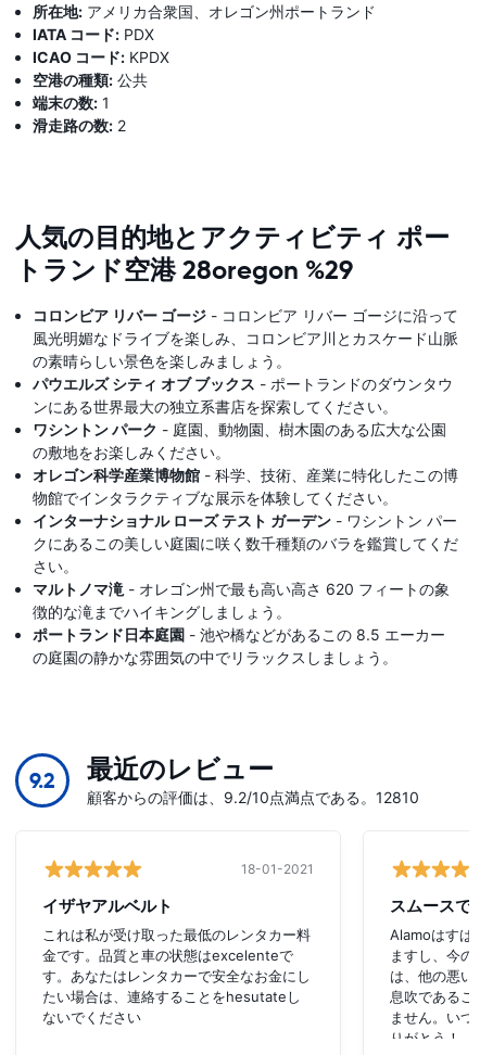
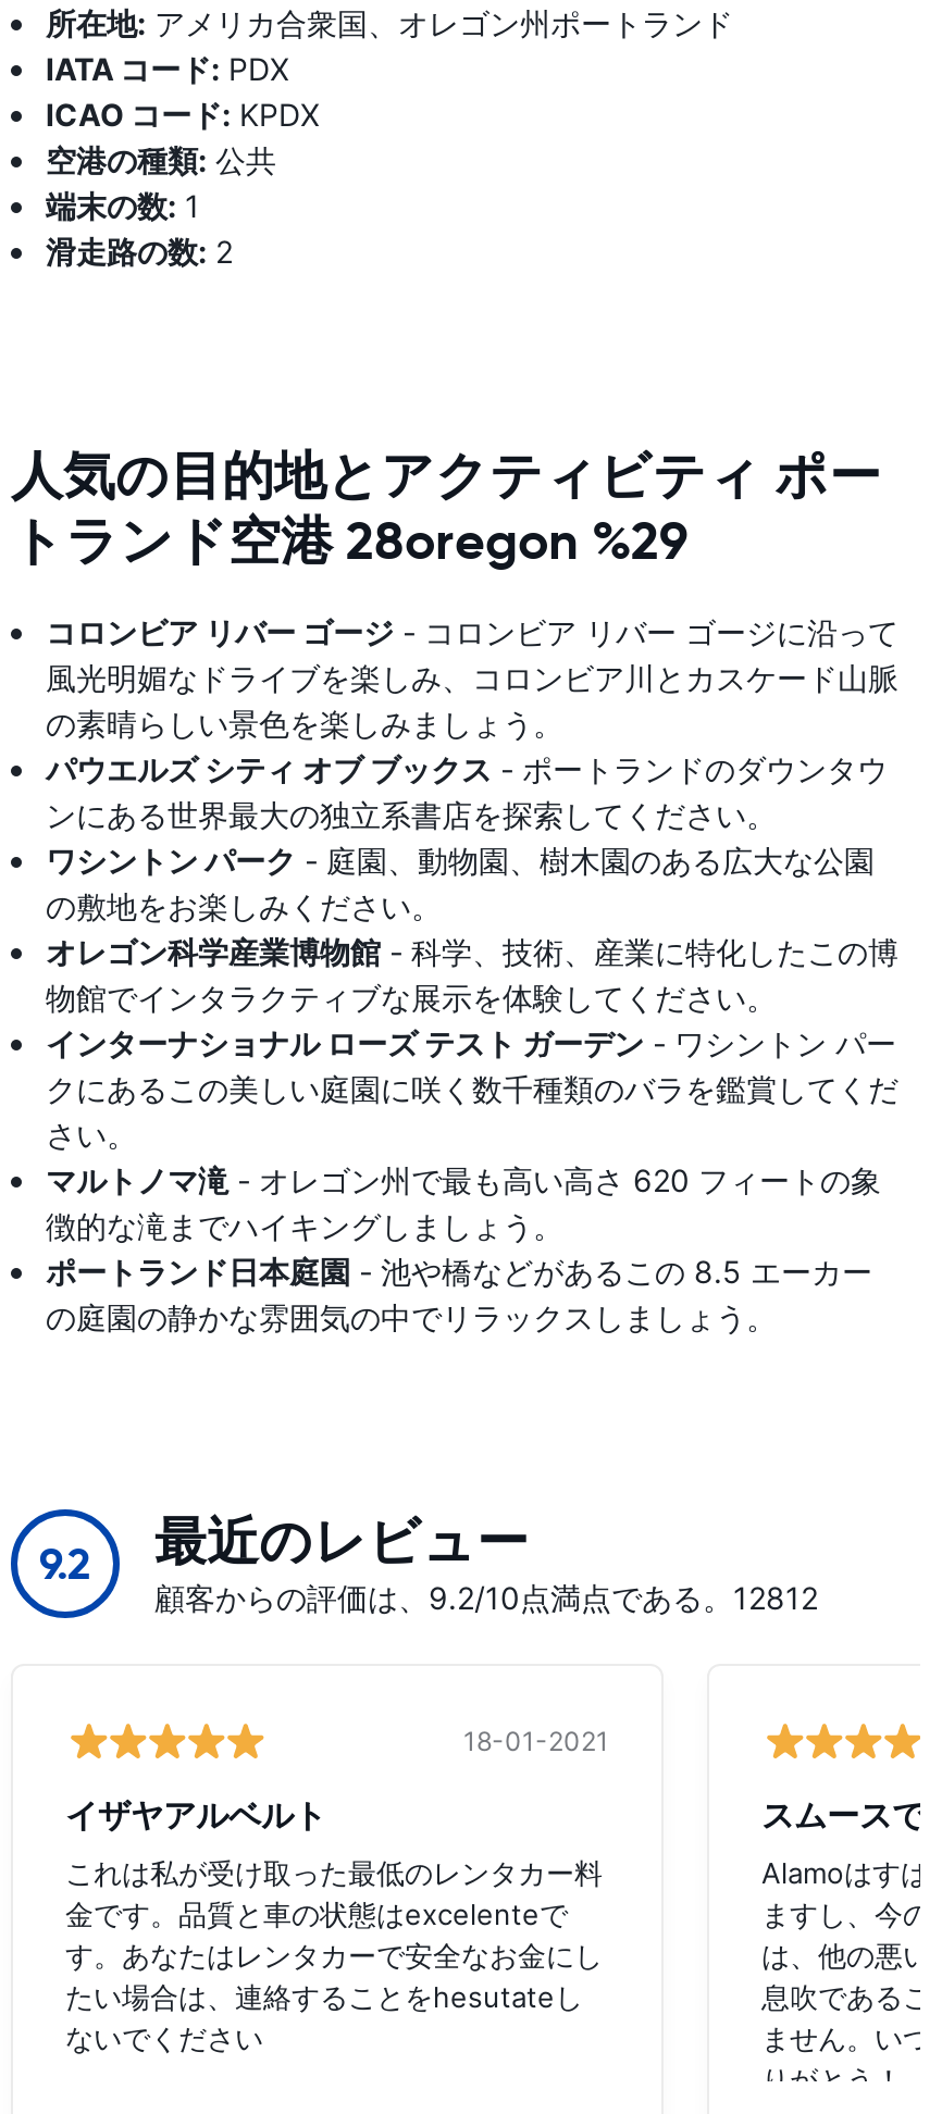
[87,788,419,806] 顧客からの評価は、9.2/10点満点である。12810 -> [154,1579,818,1616] 顧客からの評価は、9.2/10点満点である。12812

